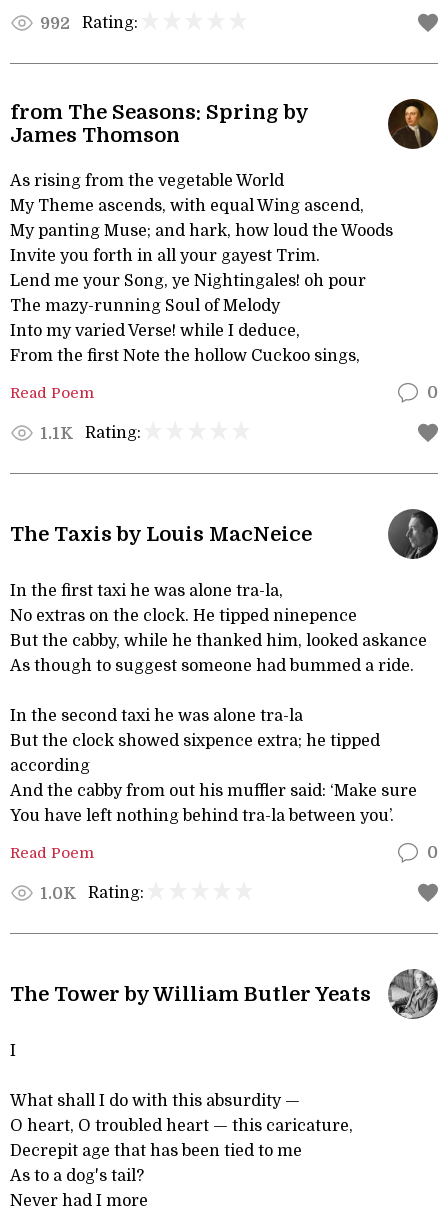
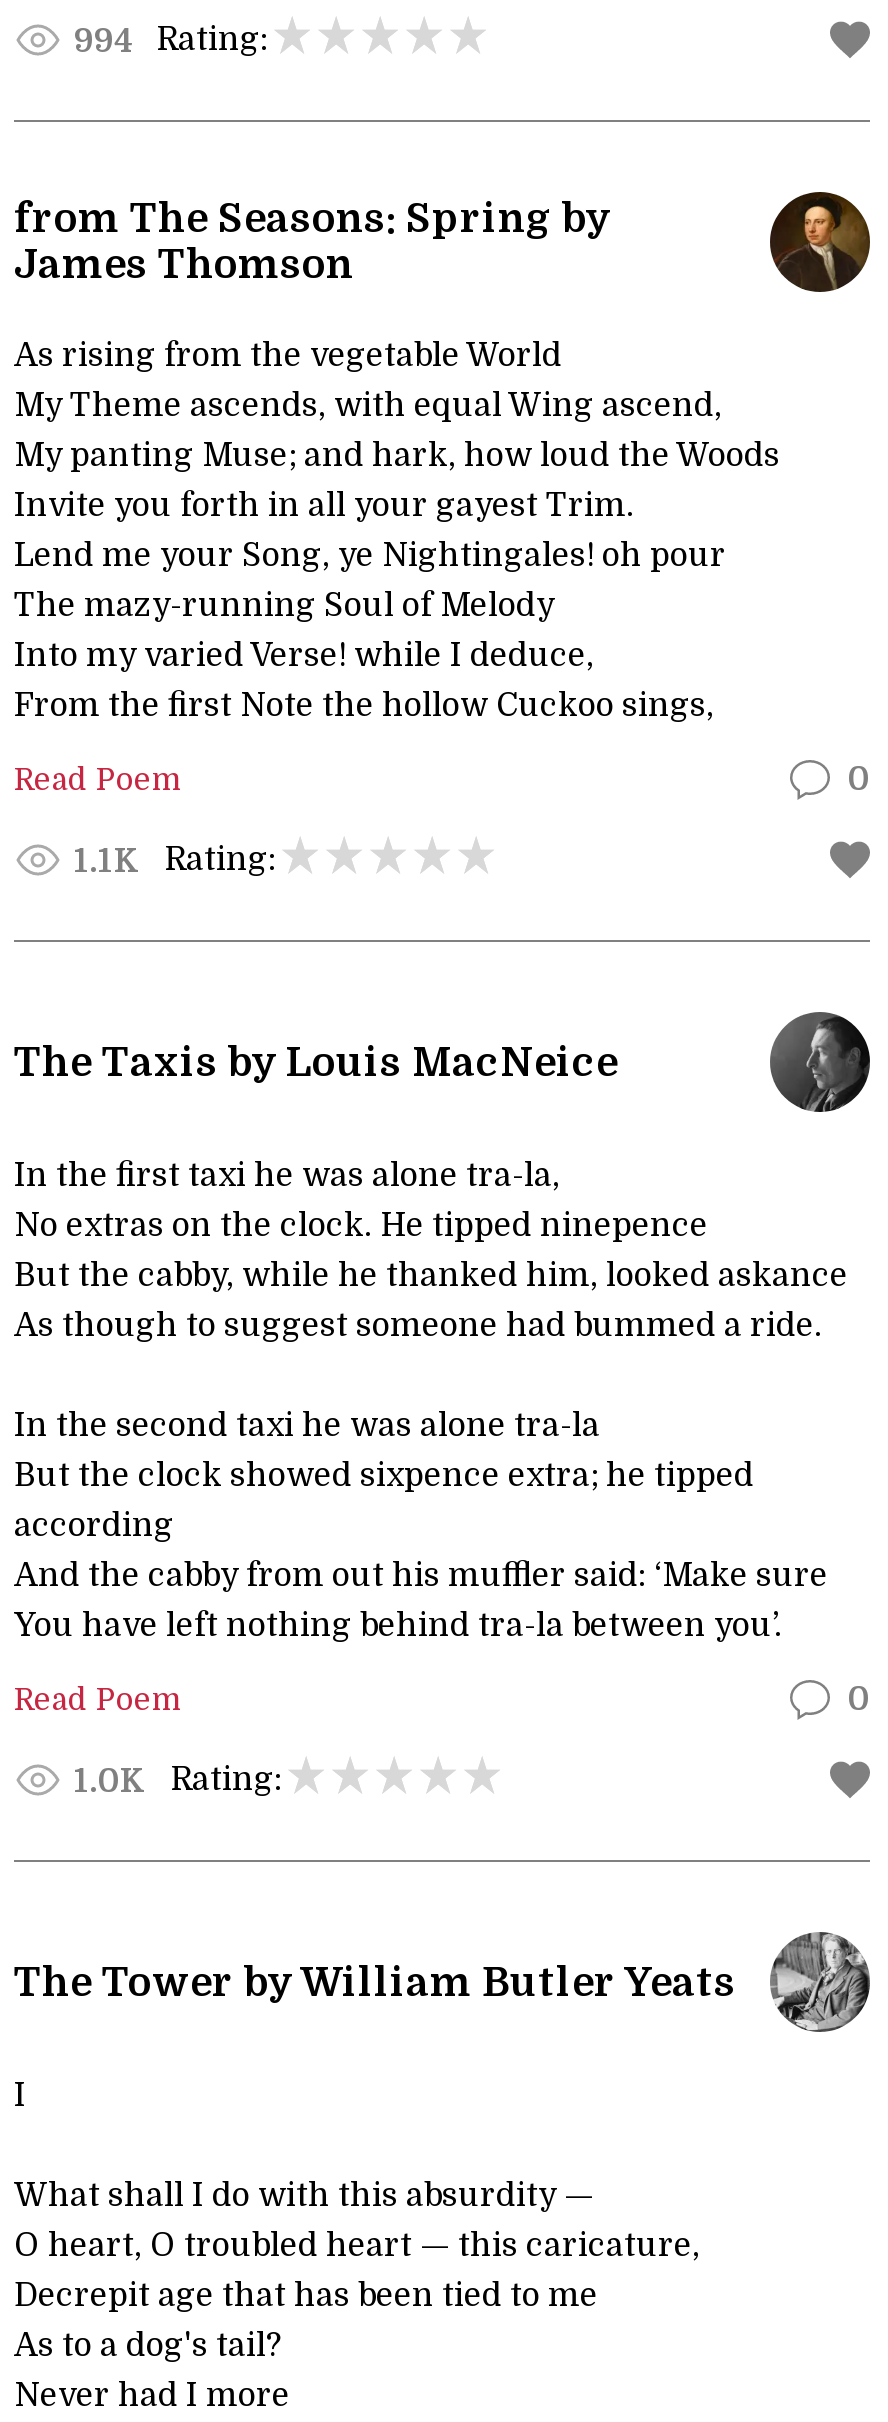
[40,14,138,33] 992 Rating: -> [74,22,268,59] 994 Rating:

